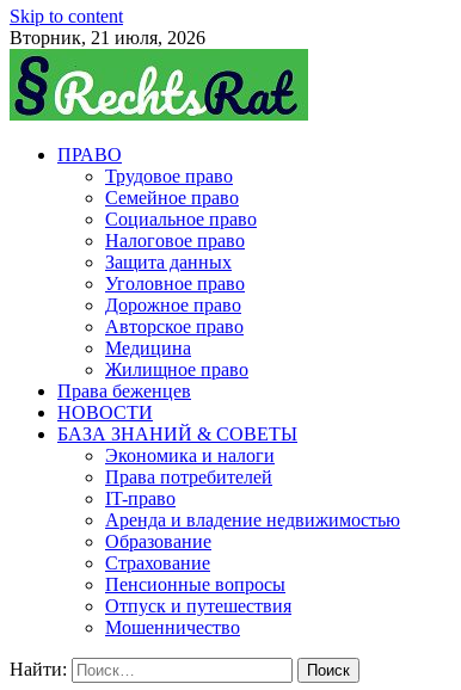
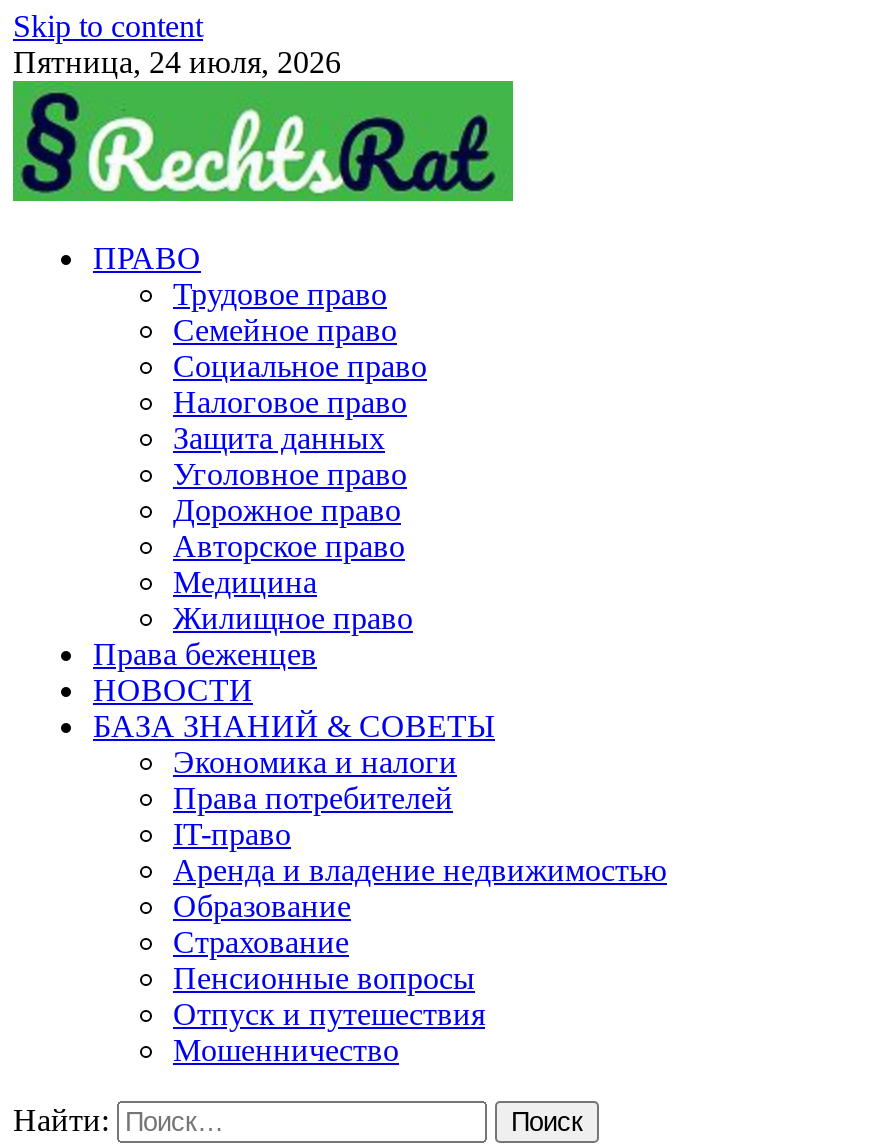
[10,27,205,48] Вторник, 21 июля, 2026 -> [13,45,341,79] Пятница, 24 июля, 2026

